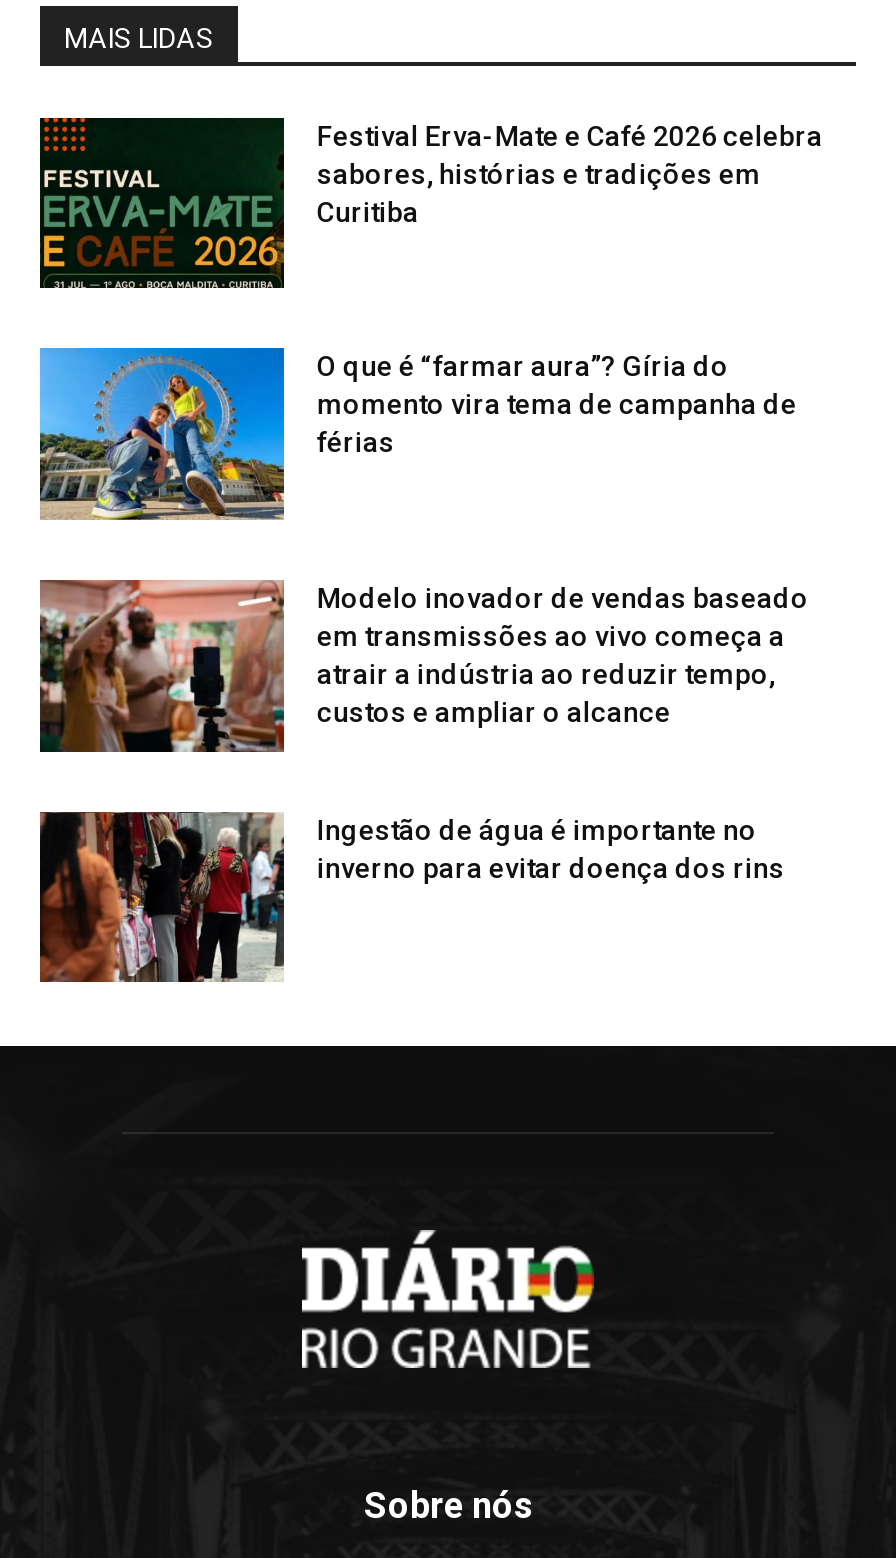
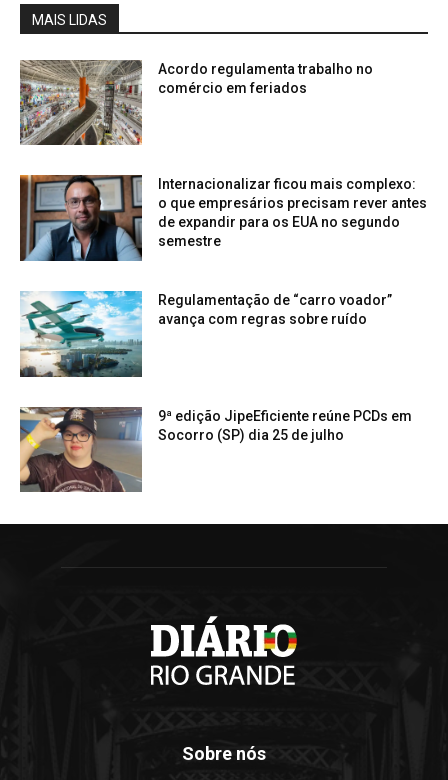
[38,116,823,290] [image] | Festival Erva-Mate e Café 2026 celebra | sabores, histórias e tradições em | Curitiba -> [19,59,373,145] [image] | Acordo regulamenta trabalho no | comércio em feriados
[38,346,797,522] [image] | O que é “farmar aura”? Gíria do | momento vira tema de campanha de | férias -> [19,174,427,262] [image] | Internacionalizar ficou mais complexo: | o que empresários precisam rever antes | de expandir para os EUA no segundo | semestre
[38,578,809,754] [image] | Modelo inovador de vendas baseado | em transmissões ao vivo começa a | atrair a indústria ao reduzir tempo, | custos e ampliar o alcance -> [19,290,392,378] [image] | Regulamentação de “carro voador” | avança com regras sobre ruído
[38,810,785,982] [image] | Ingestão de água é importante no | inverno para evitar doença dos rins -> [19,407,412,492] [image] | 9ª edição JipeEficiente reúne PCDs em | Socorro (SP) dia 25 de julho

